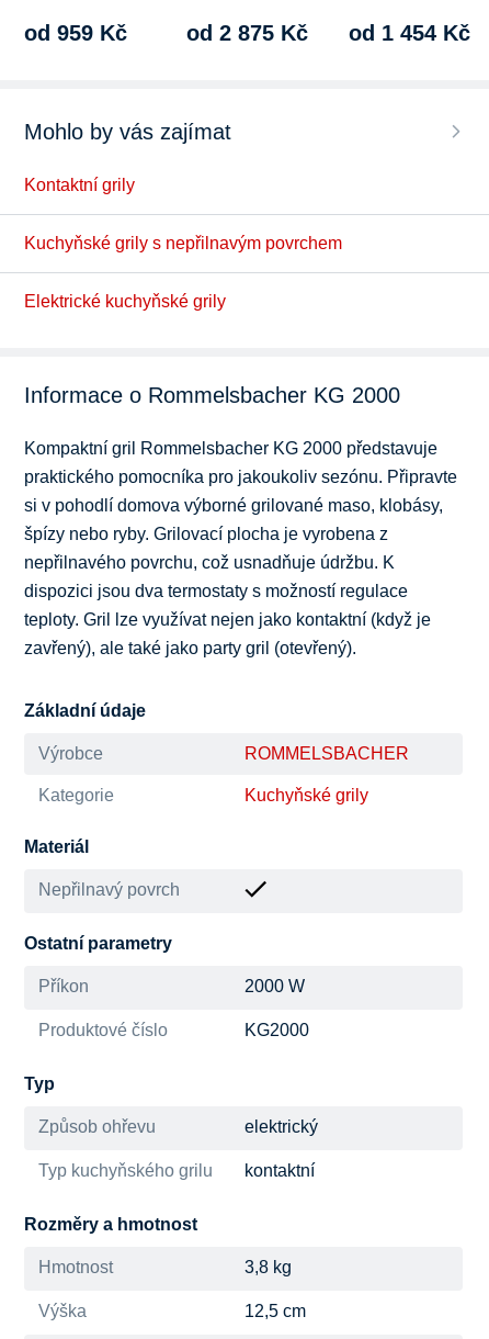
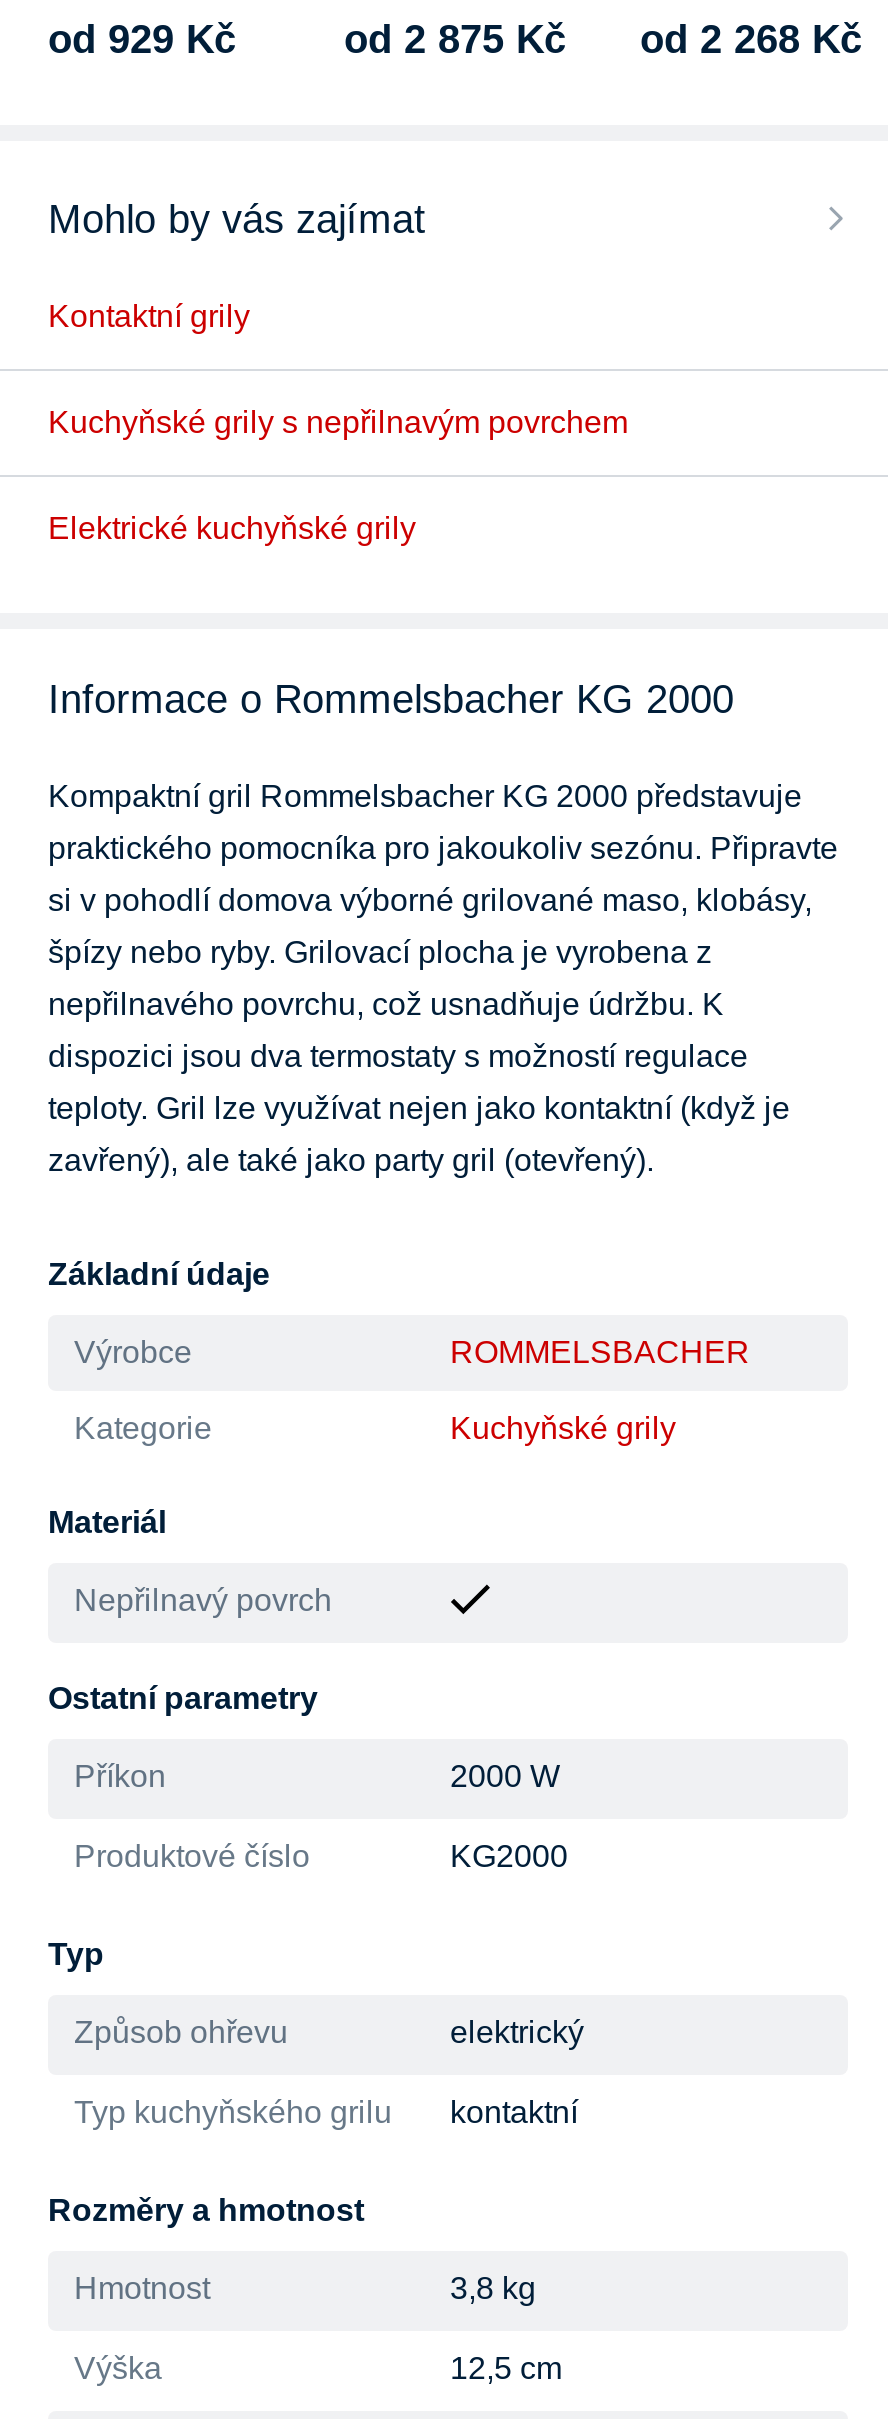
[24,21,127,45] od 959 Kč -> [48,17,236,61] od 929 Kč
[186,21,470,45] od 2 875 Kč od 1 454 Kč -> [344,17,862,61] od 2 875 Kč od 2 268 Kč

